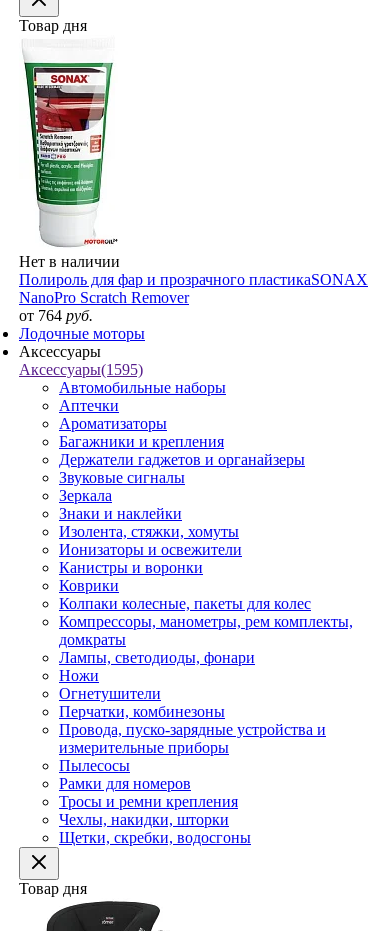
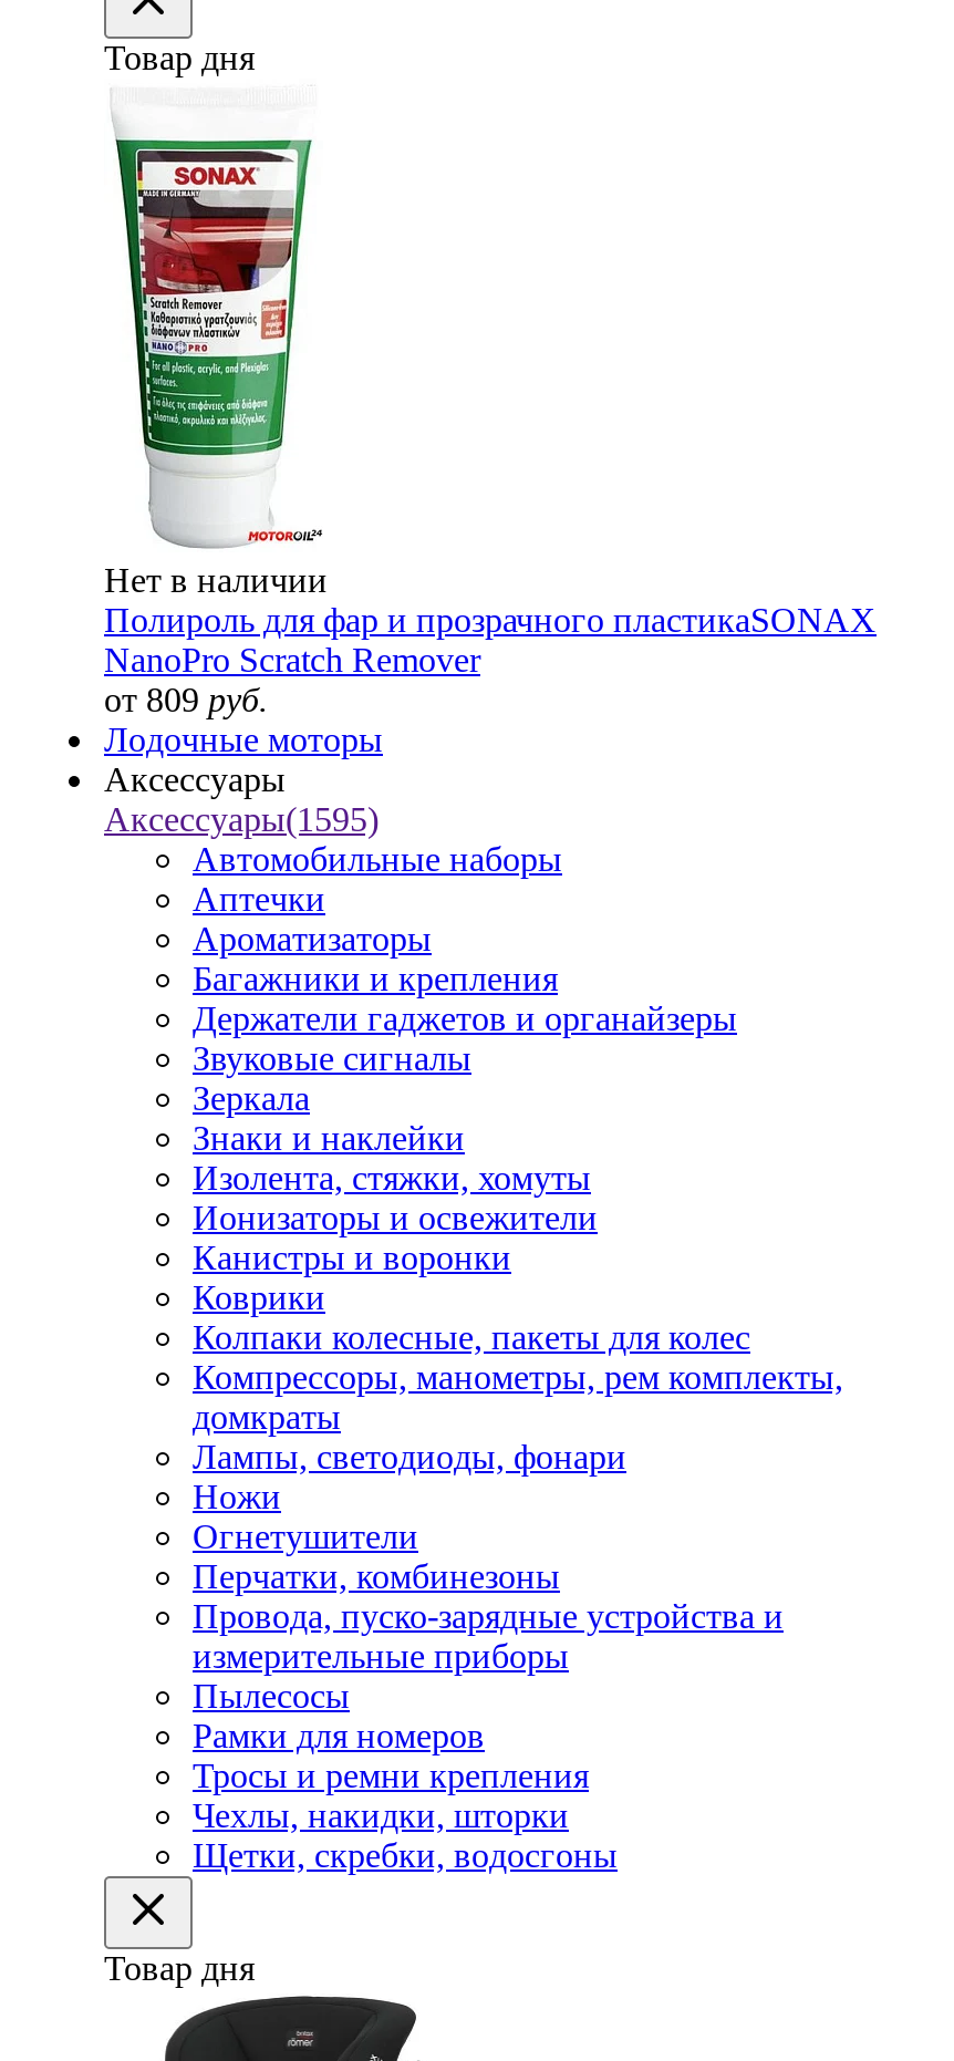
[19,307,93,324] от 764 руб. -> [104,680,268,717] от 809 руб.

